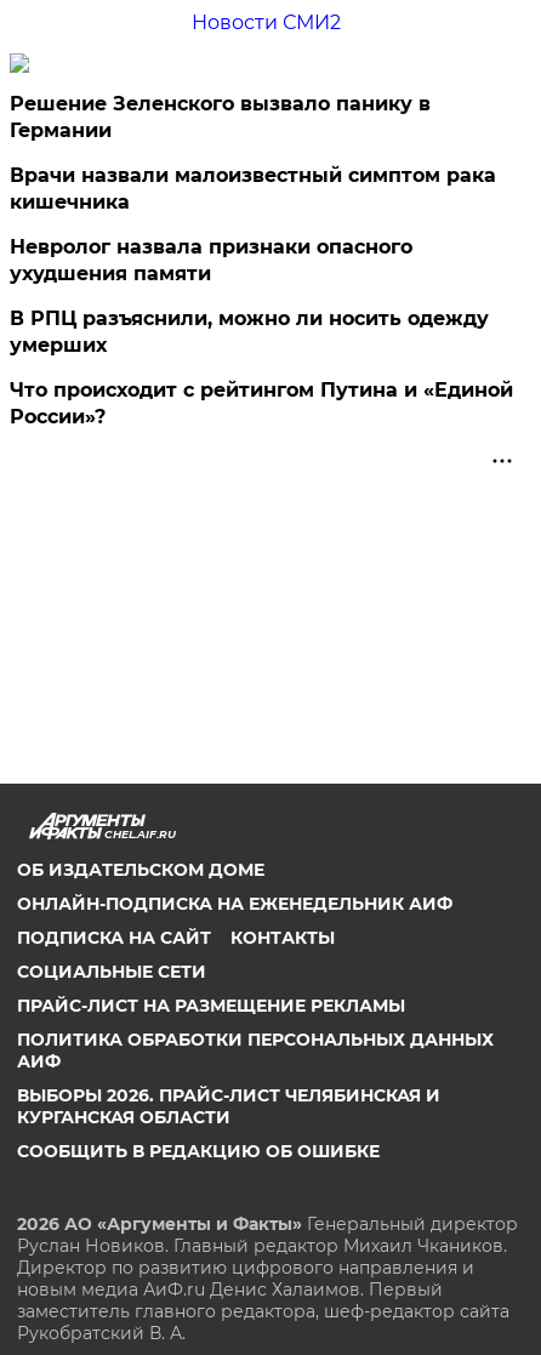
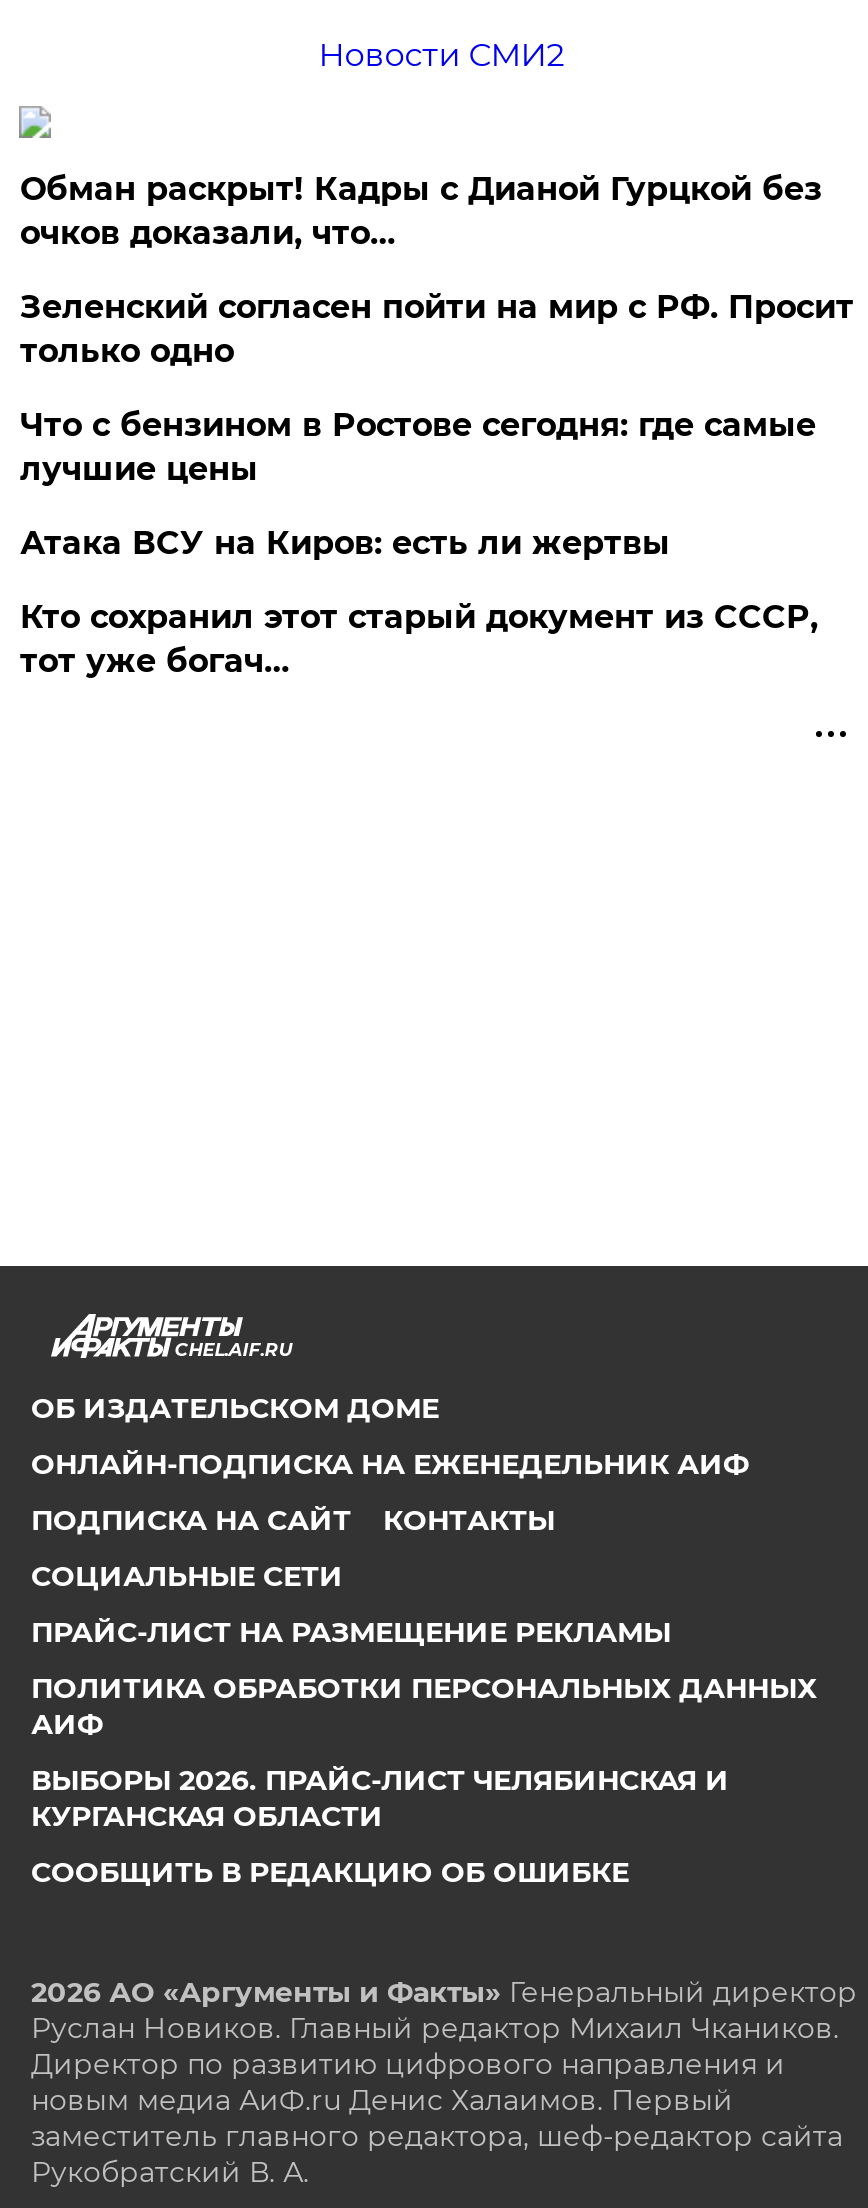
[10,92,431,142] Решение Зеленского вызвало панику в | Германии -> [20,170,822,252] Обман раскрыт! Кадры с Дианой Гурцкой без | очков доказали, что…
[10,164,497,214] Врачи назвали малоизвестный симптом рака | кишечника -> [20,288,854,370] Зеленский согласен пойти на мир с РФ. Просит | только одно
[10,235,413,285] Невролог назвала признаки опасного | ухудшения памяти -> [20,406,816,488] Что с бензином в Ростове сегодня: где самые | лучшие цены
[10,307,489,357] В РПЦ разъяснили, можно ли носить одежду | умерших -> [20,524,670,562] Атака ВСУ на Киров: есть ли жертвы
[10,378,514,428] Что происходит с рейтингом Путина и «Единой | России»? -> [20,598,818,680] Кто сохранил этот старый документ из СССР, | тот уже богач…

